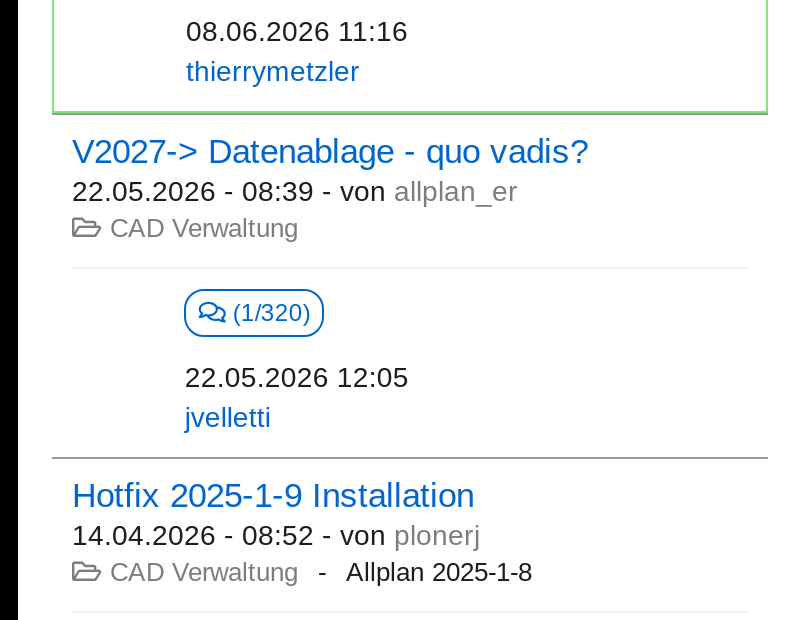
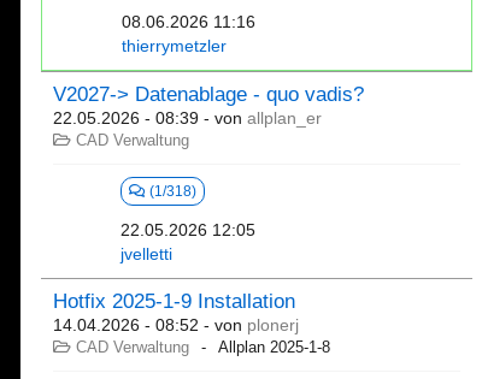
[227,299,311,327] (1/320) -> [146,183,197,200] (1/318)

